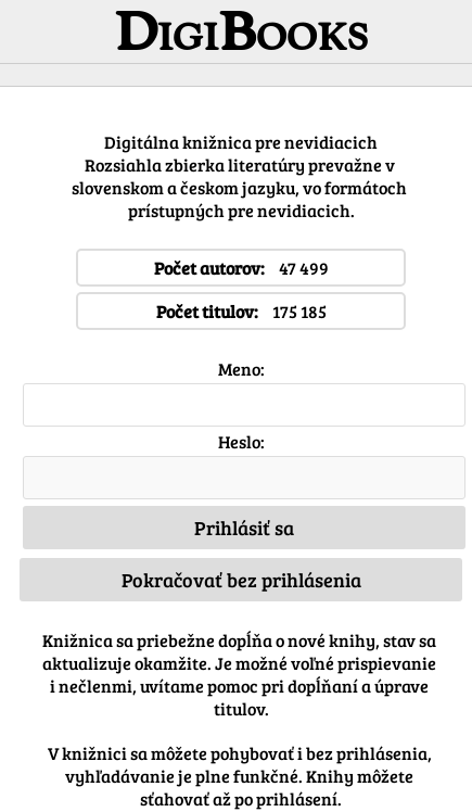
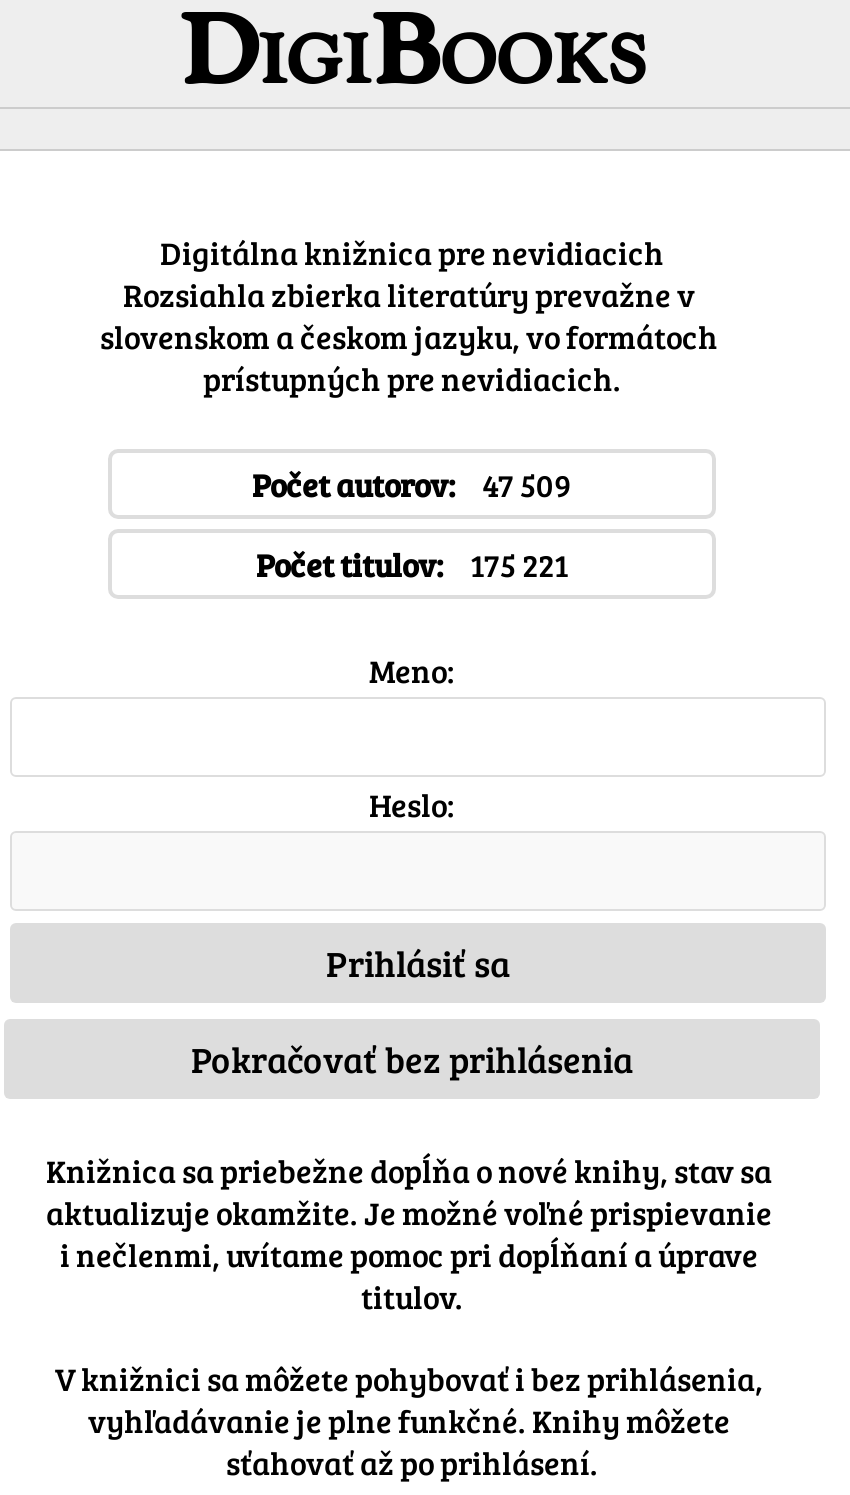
[154,256,328,279] Počet autorov: 47 499 -> [252,463,572,505] Počet autorov: 47 509
[156,300,326,322] Počet titulov: 175 185 -> [256,543,568,585] Počet titulov: 175 221

